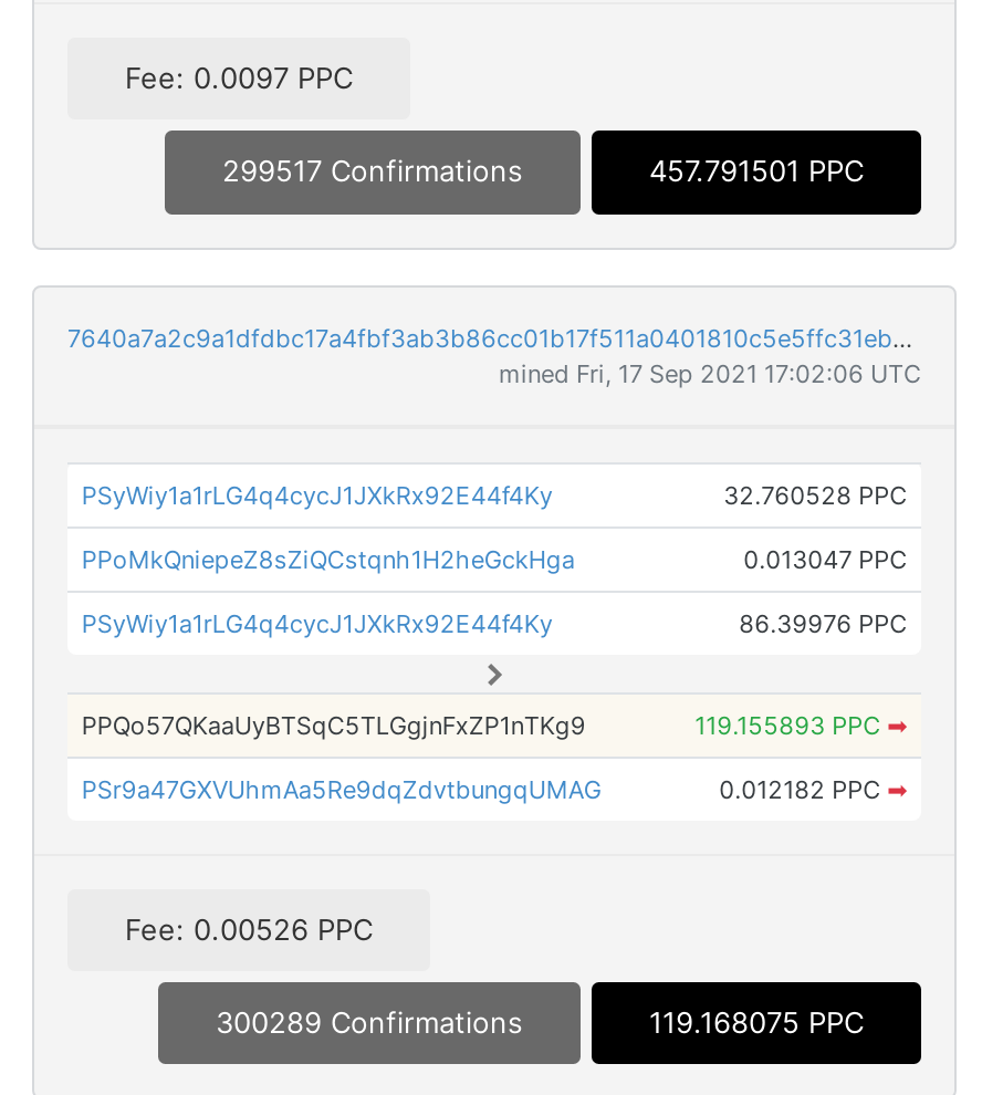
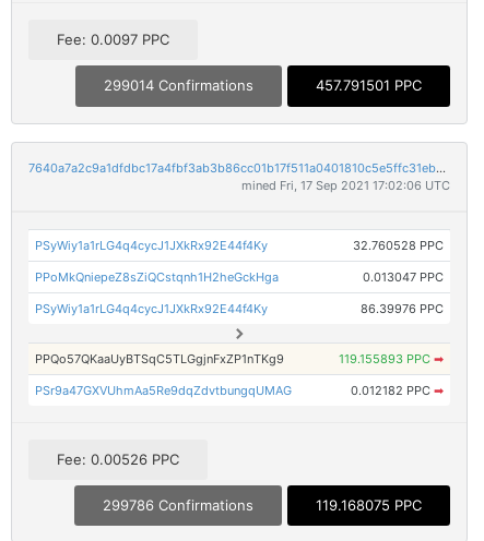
[222,154,523,189] 299517 Confirmations -> [104,77,253,94] 299014 Confirmations
[216,1004,523,1039] 300289 Confirmations -> [103,496,253,514] 299786 Confirmations

